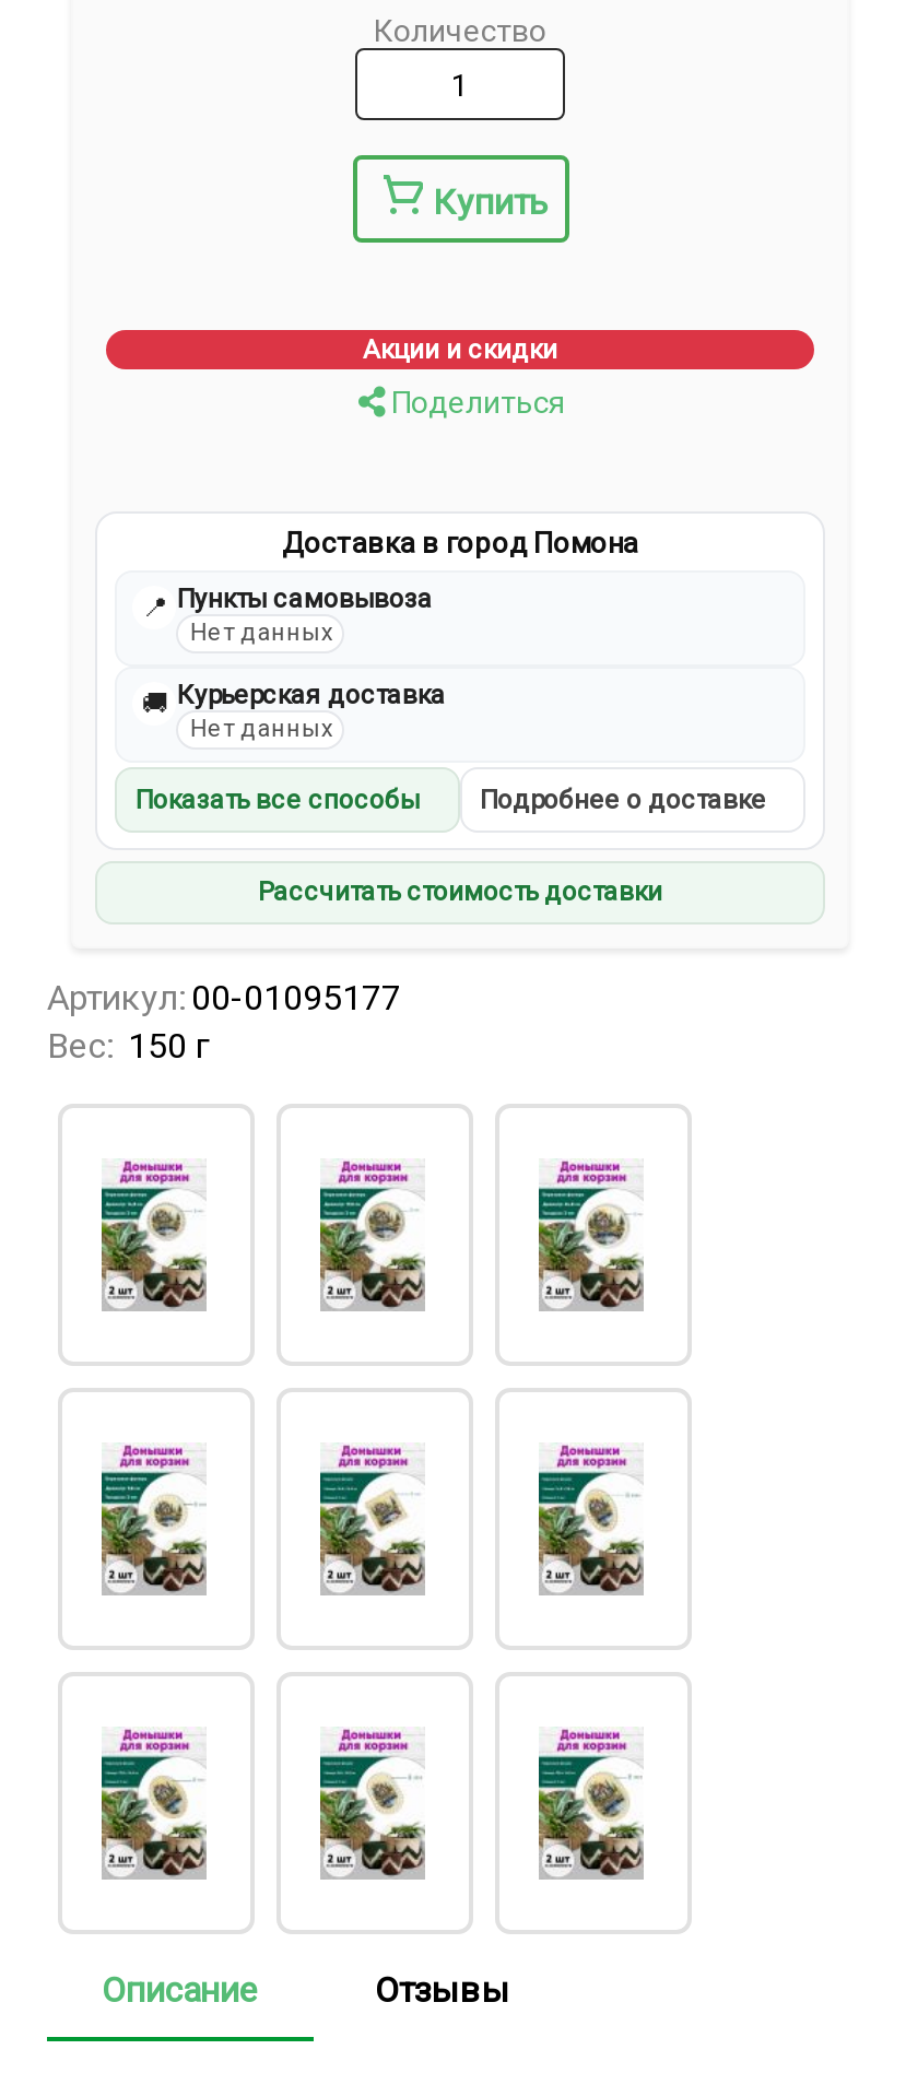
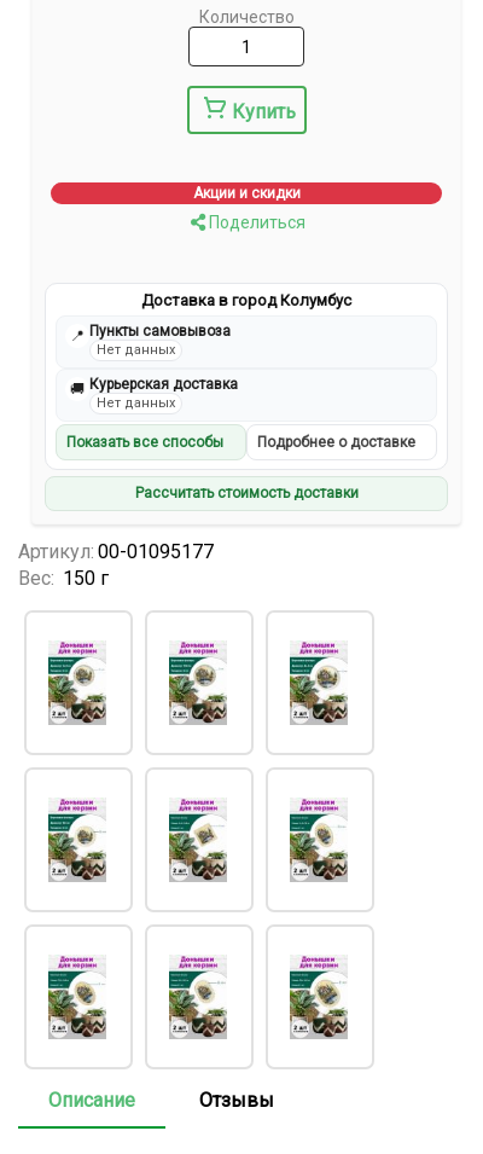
[282,527,638,560] Доставка в город Помона -> [141,292,351,310] Доставка в город Колумбус

